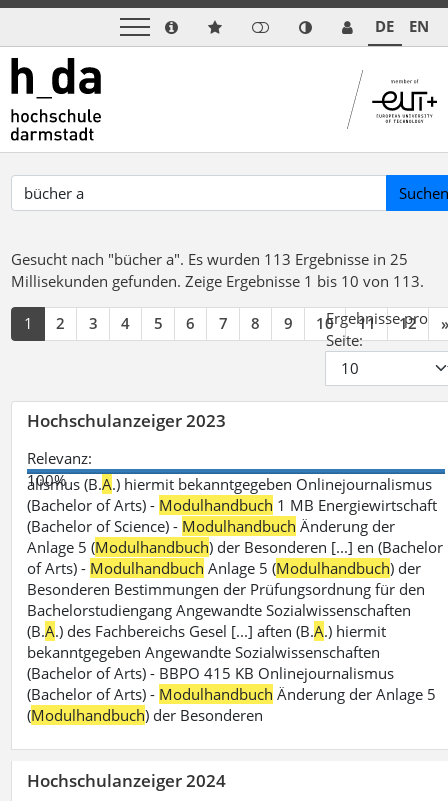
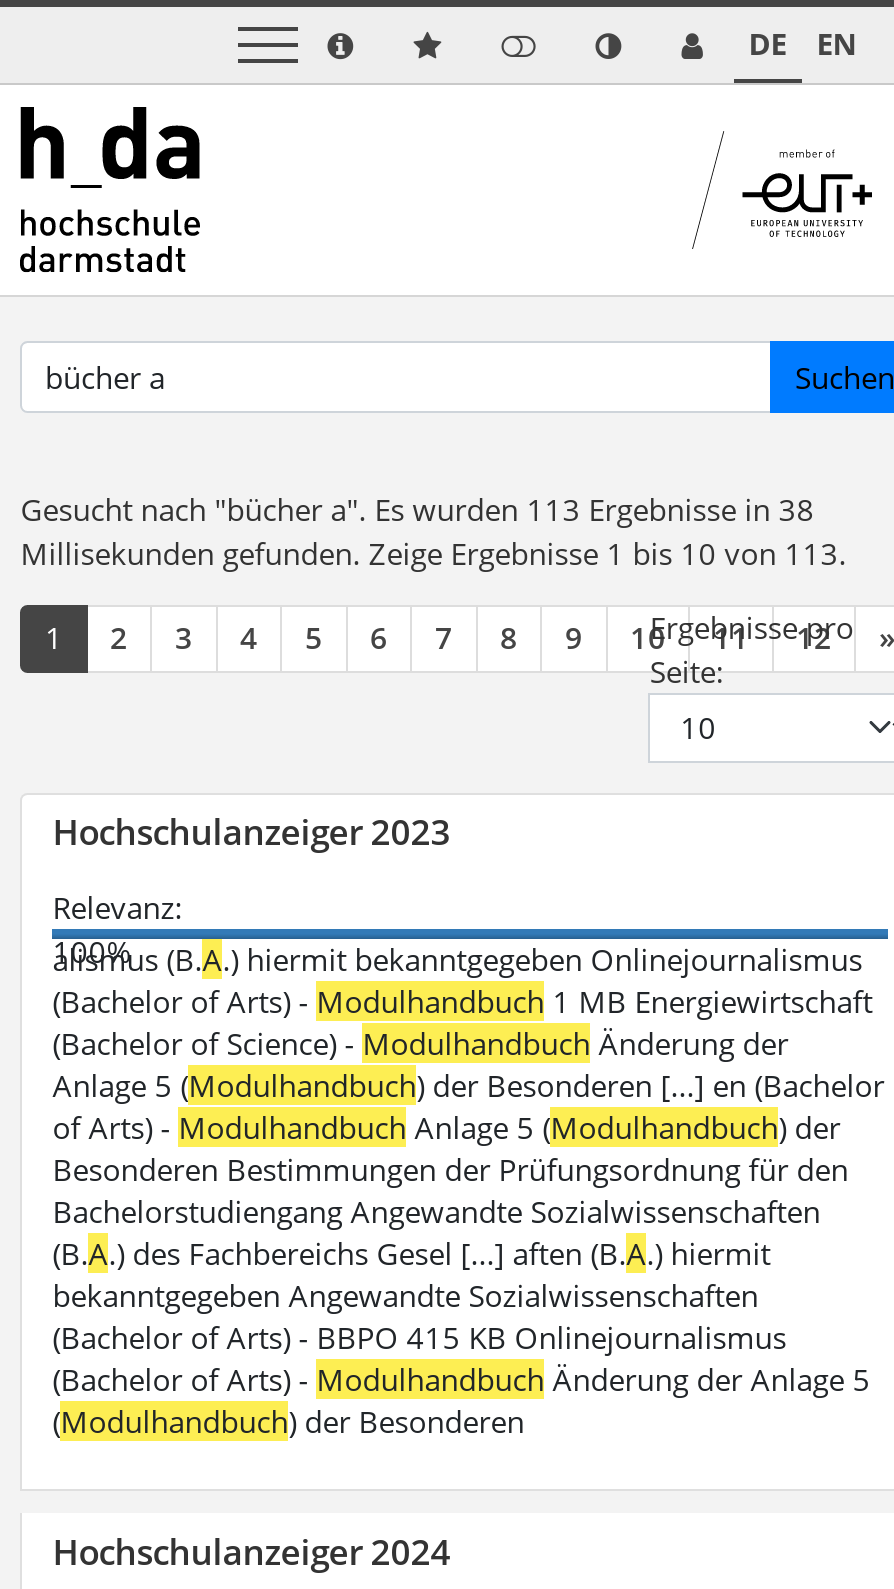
[11,249,408,269] Gesucht nach "bücher a". Es wurden 113 Ergebnisse in 25 -> [20,488,814,528] Gesucht nach "bücher a". Es wurden 113 Ergebnisse in 38

